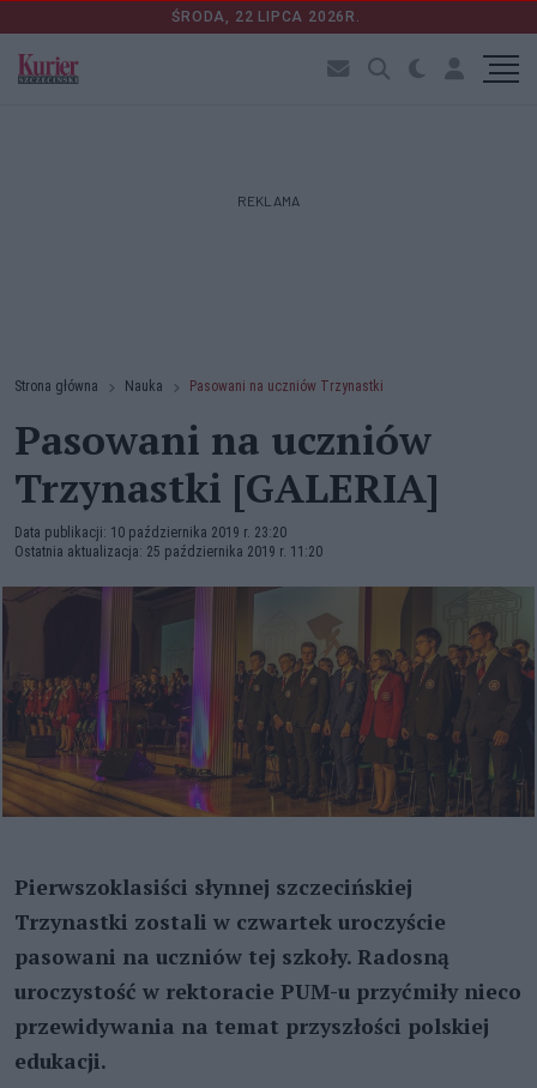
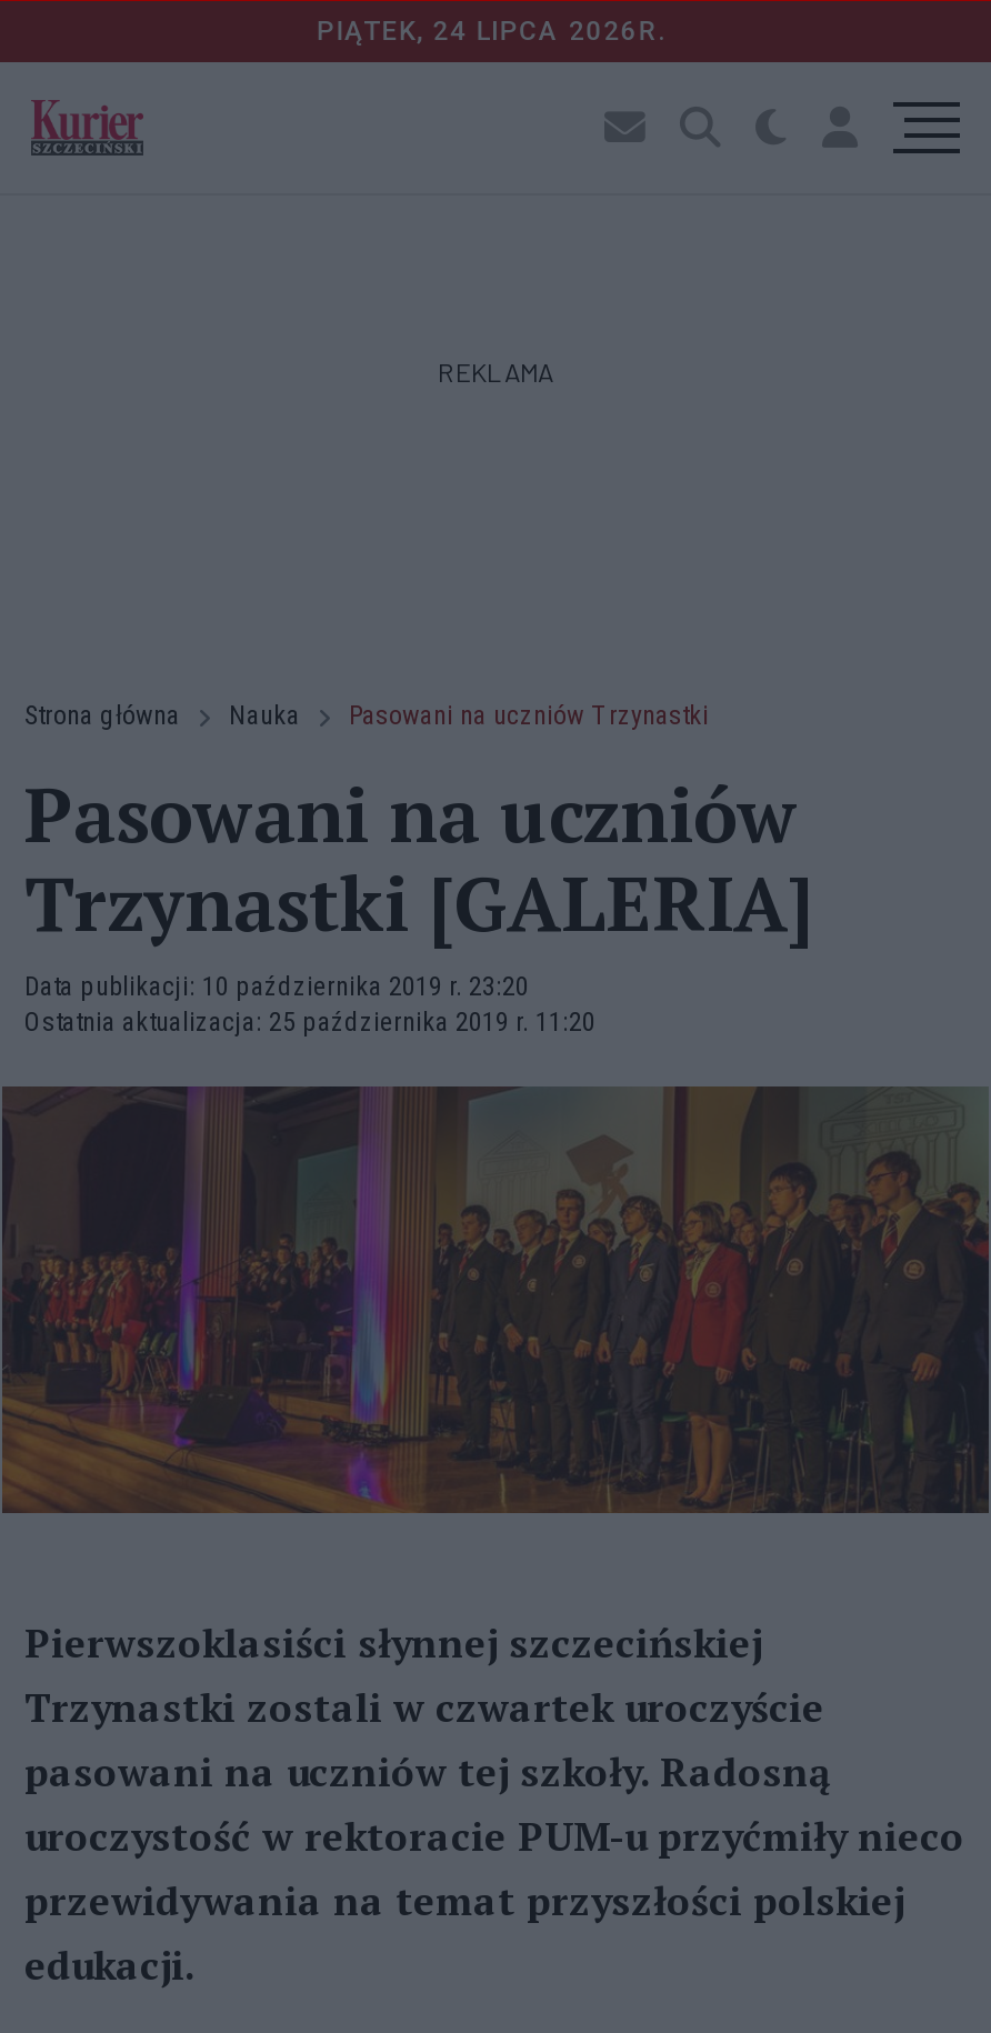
[172,8,365,25] ŚRODA, 22 LIPCA 2026R. -> [316,16,675,47] PIĄTEK, 24 LIPCA 2026R.

